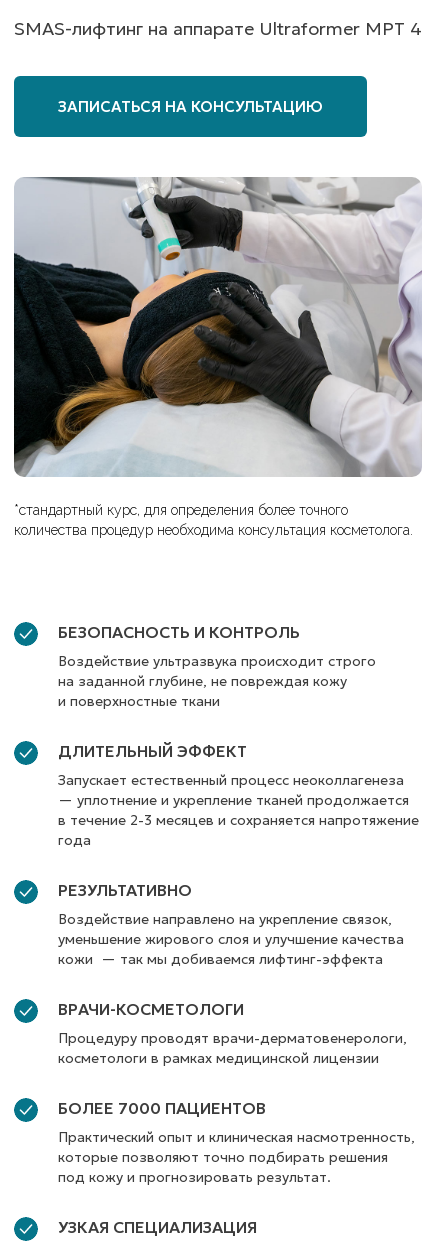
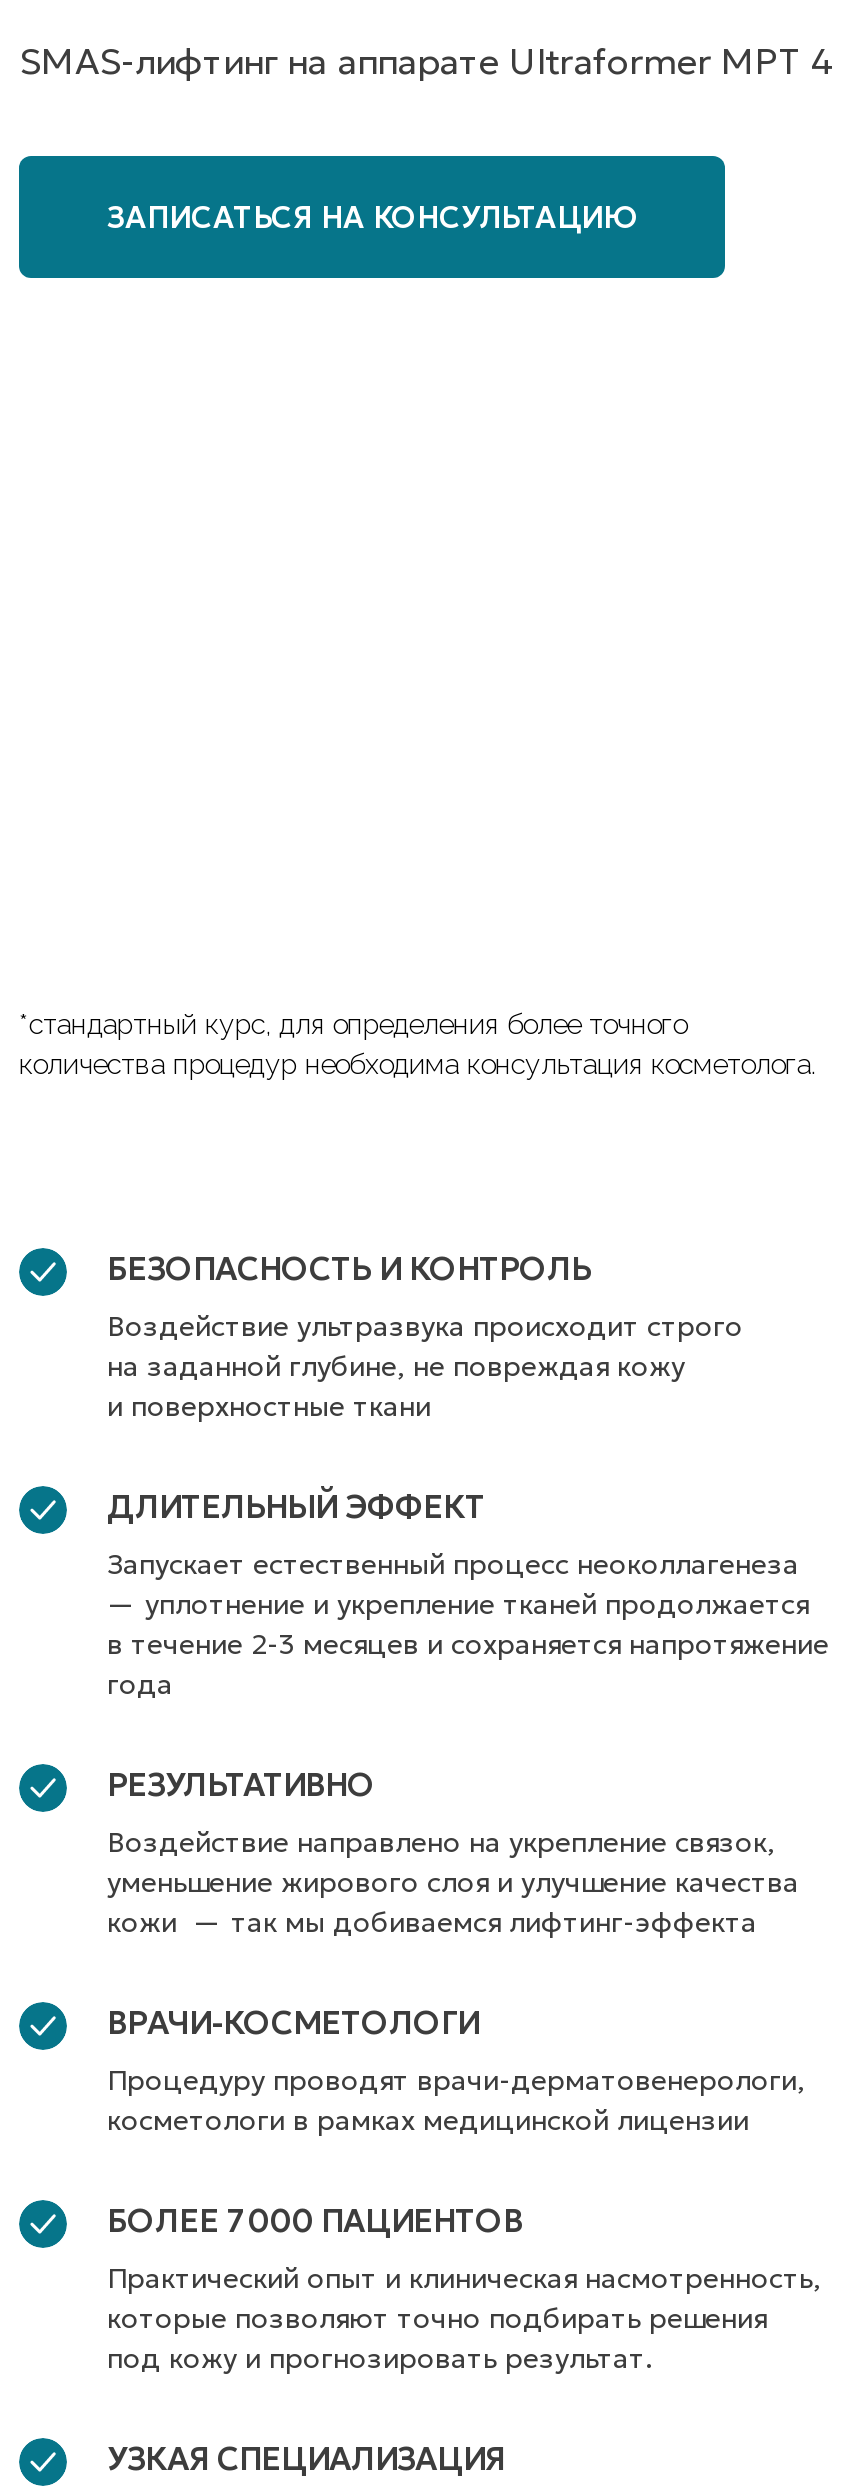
[13,176,423,478] [image] -> none

